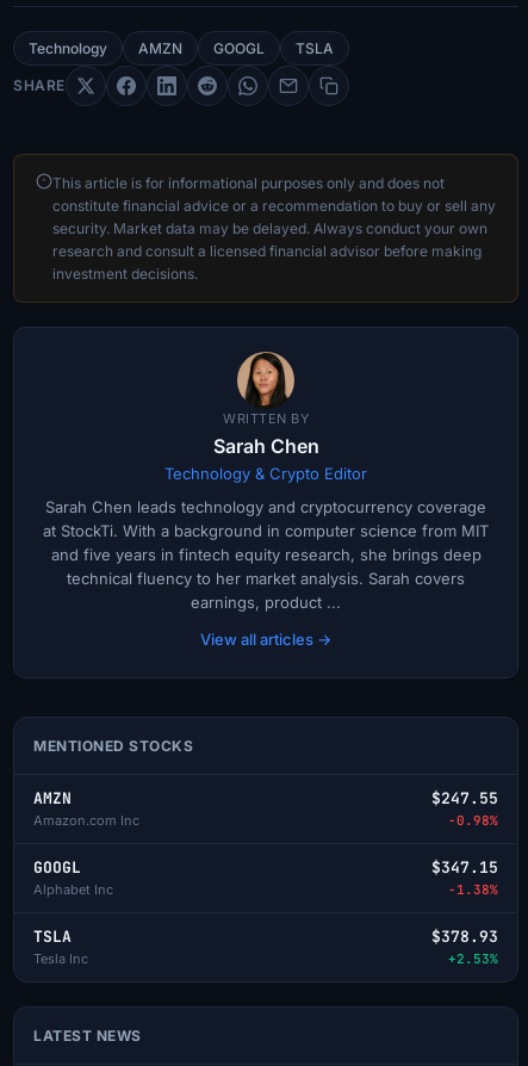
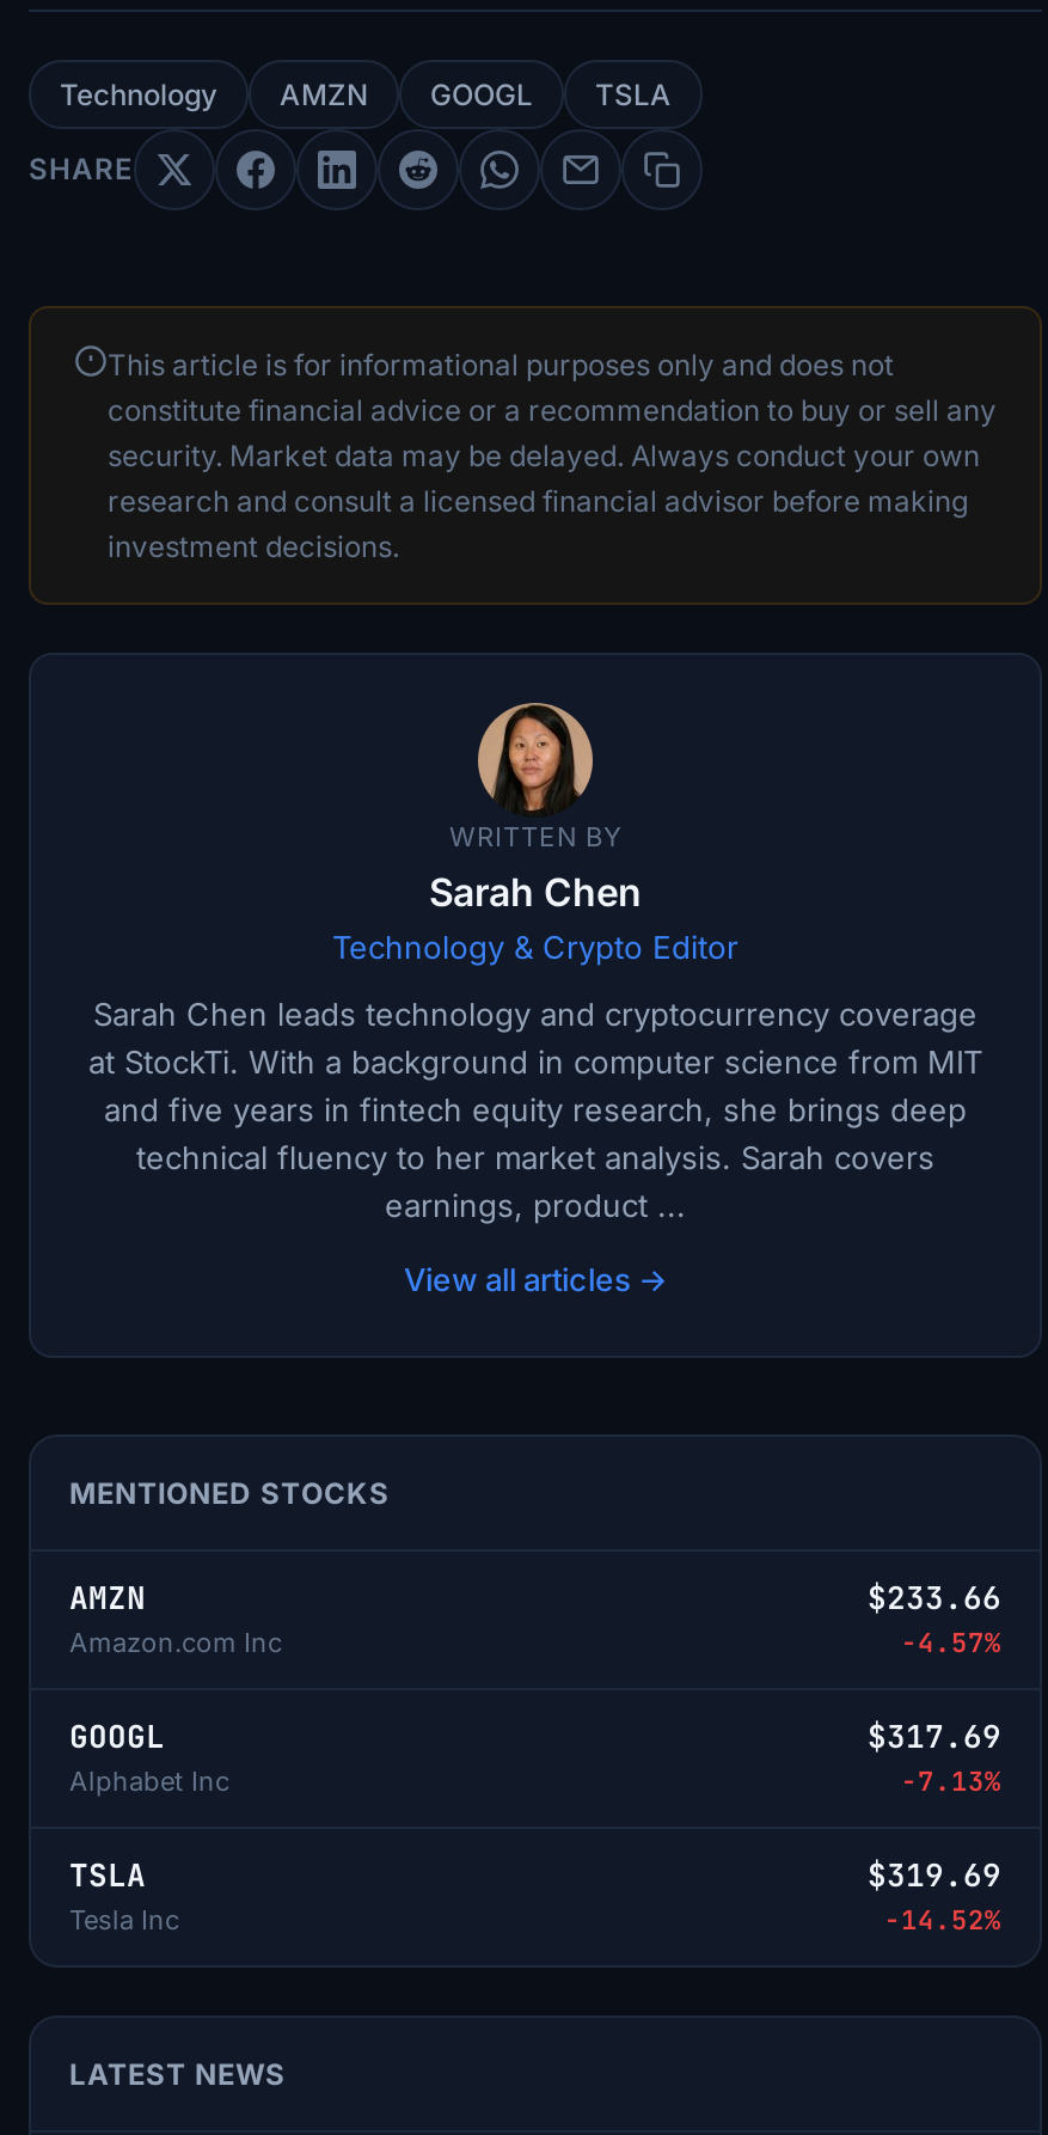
[431,788,498,808] $247.55 -> [868,1577,1001,1618] $233.66
[448,812,498,828] -0.98% -> [901,1625,1001,1659] -4.57%
[431,857,498,877] $347.15 -> [868,1716,1001,1757] $317.69
[448,881,498,898] -1.38% -> [901,1764,1001,1797] -7.13%
[431,926,498,946] $378.93 -> [868,1855,1001,1895] $319.69
[448,950,498,967] +2.53% -> [884,1902,1001,1936] -14.52%

